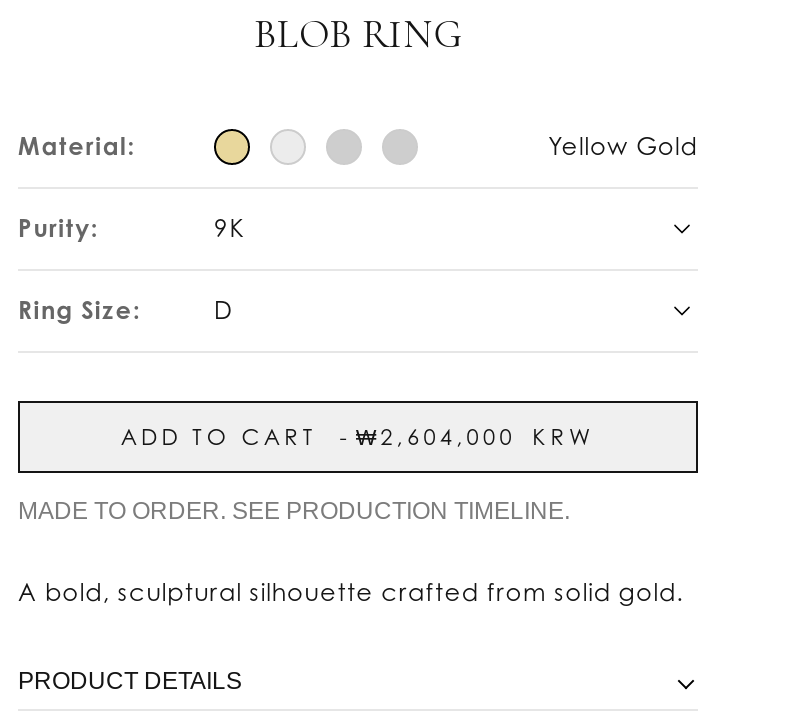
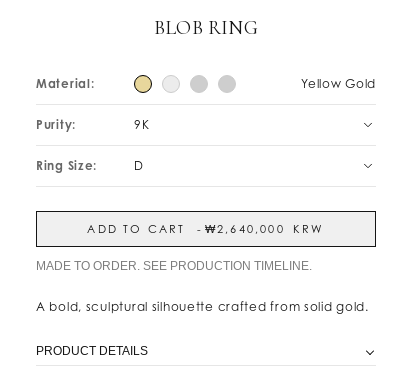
[121,422,595,450] ADD TO CART - ₩2,604,000 KRW -> [87,221,325,235] ADD TO CART - ₩2,640,000 KRW

